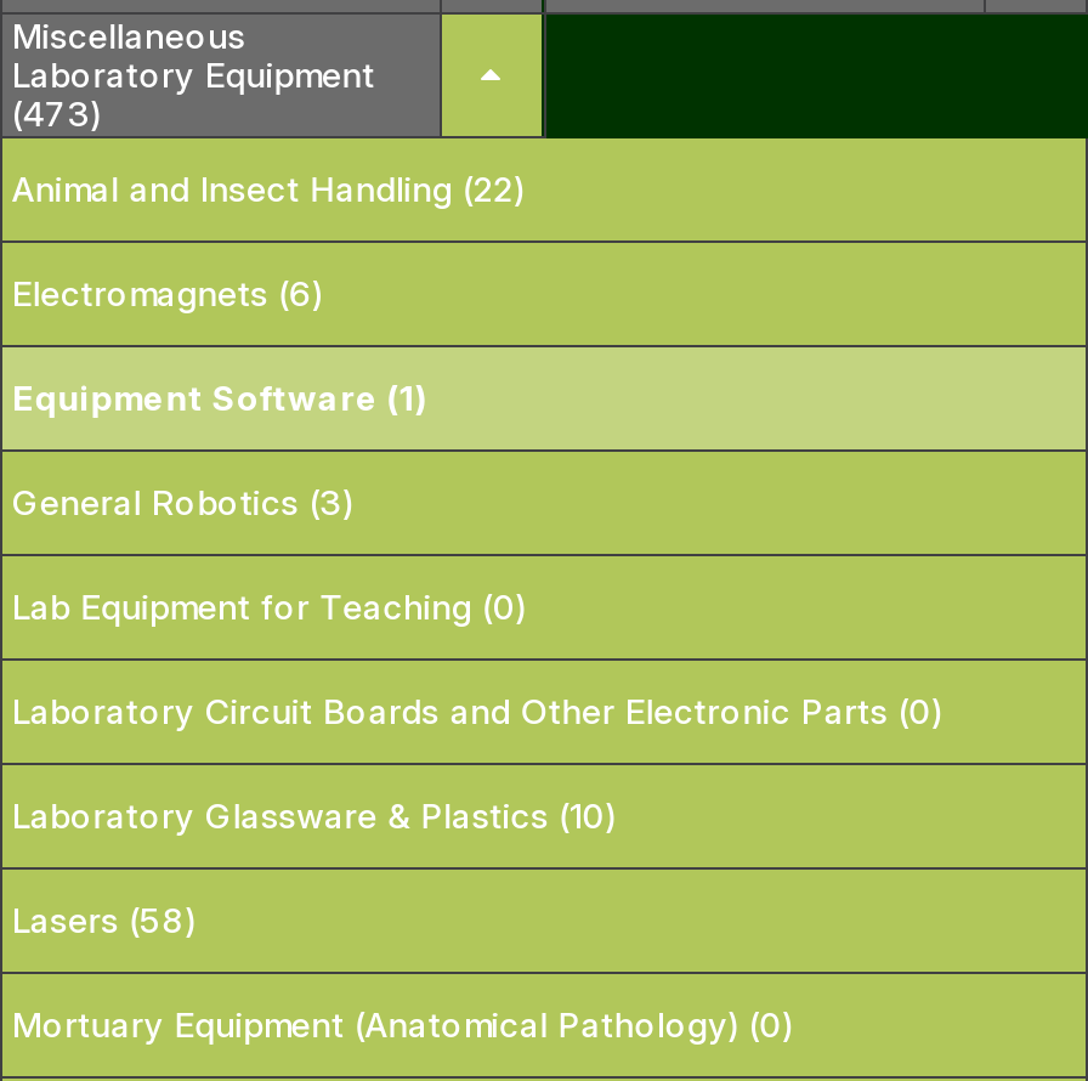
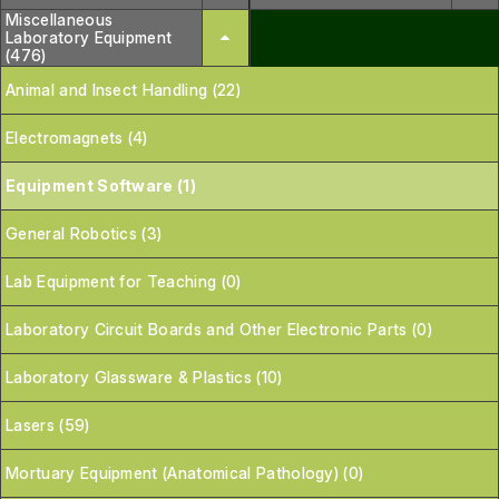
[12,92,101,133] (473) -> [6,46,46,64] (476)
[12,272,323,313] Electromagnets (6) -> [6,128,148,147] Electromagnets (4)
[12,899,195,940] Lasers (58) -> [6,415,90,434] Lasers (59)

